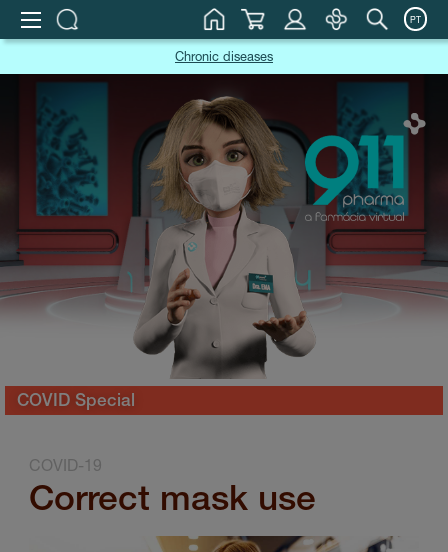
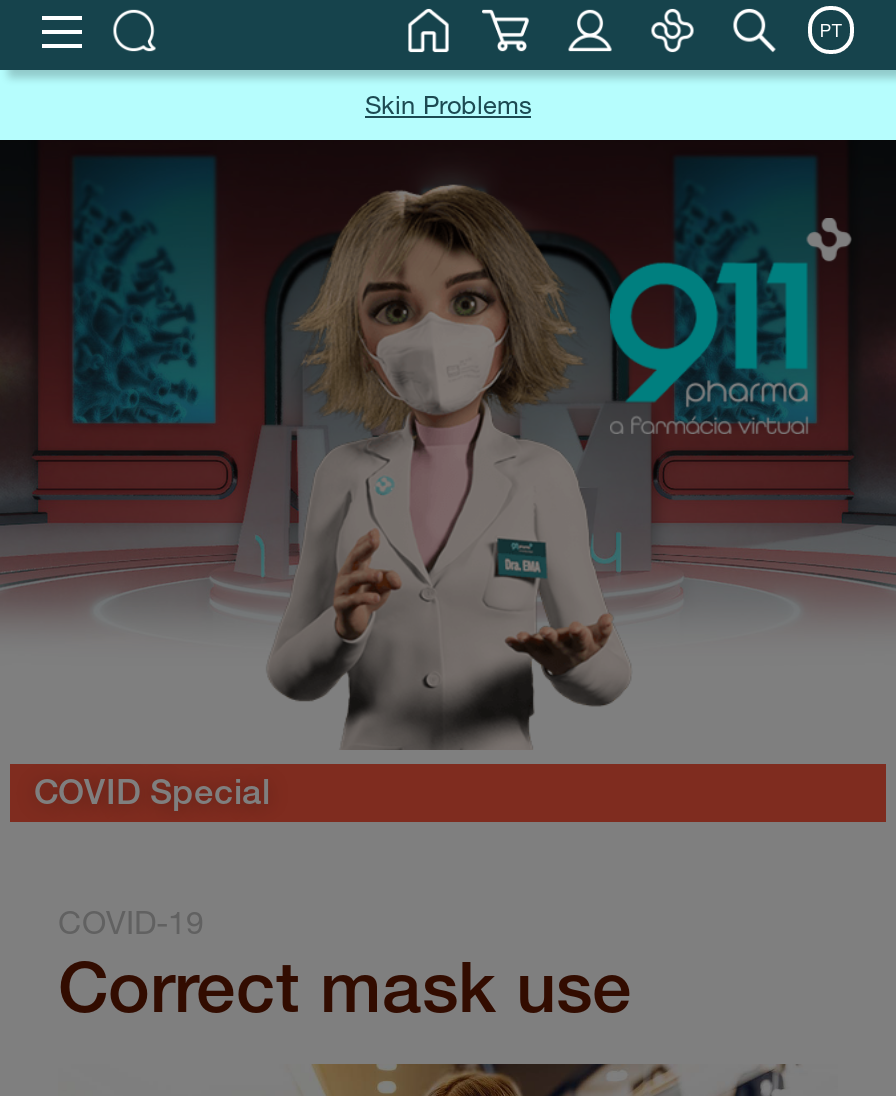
[175,49,273,64] Chronic diseases -> [365,90,531,120] Skin Problems

